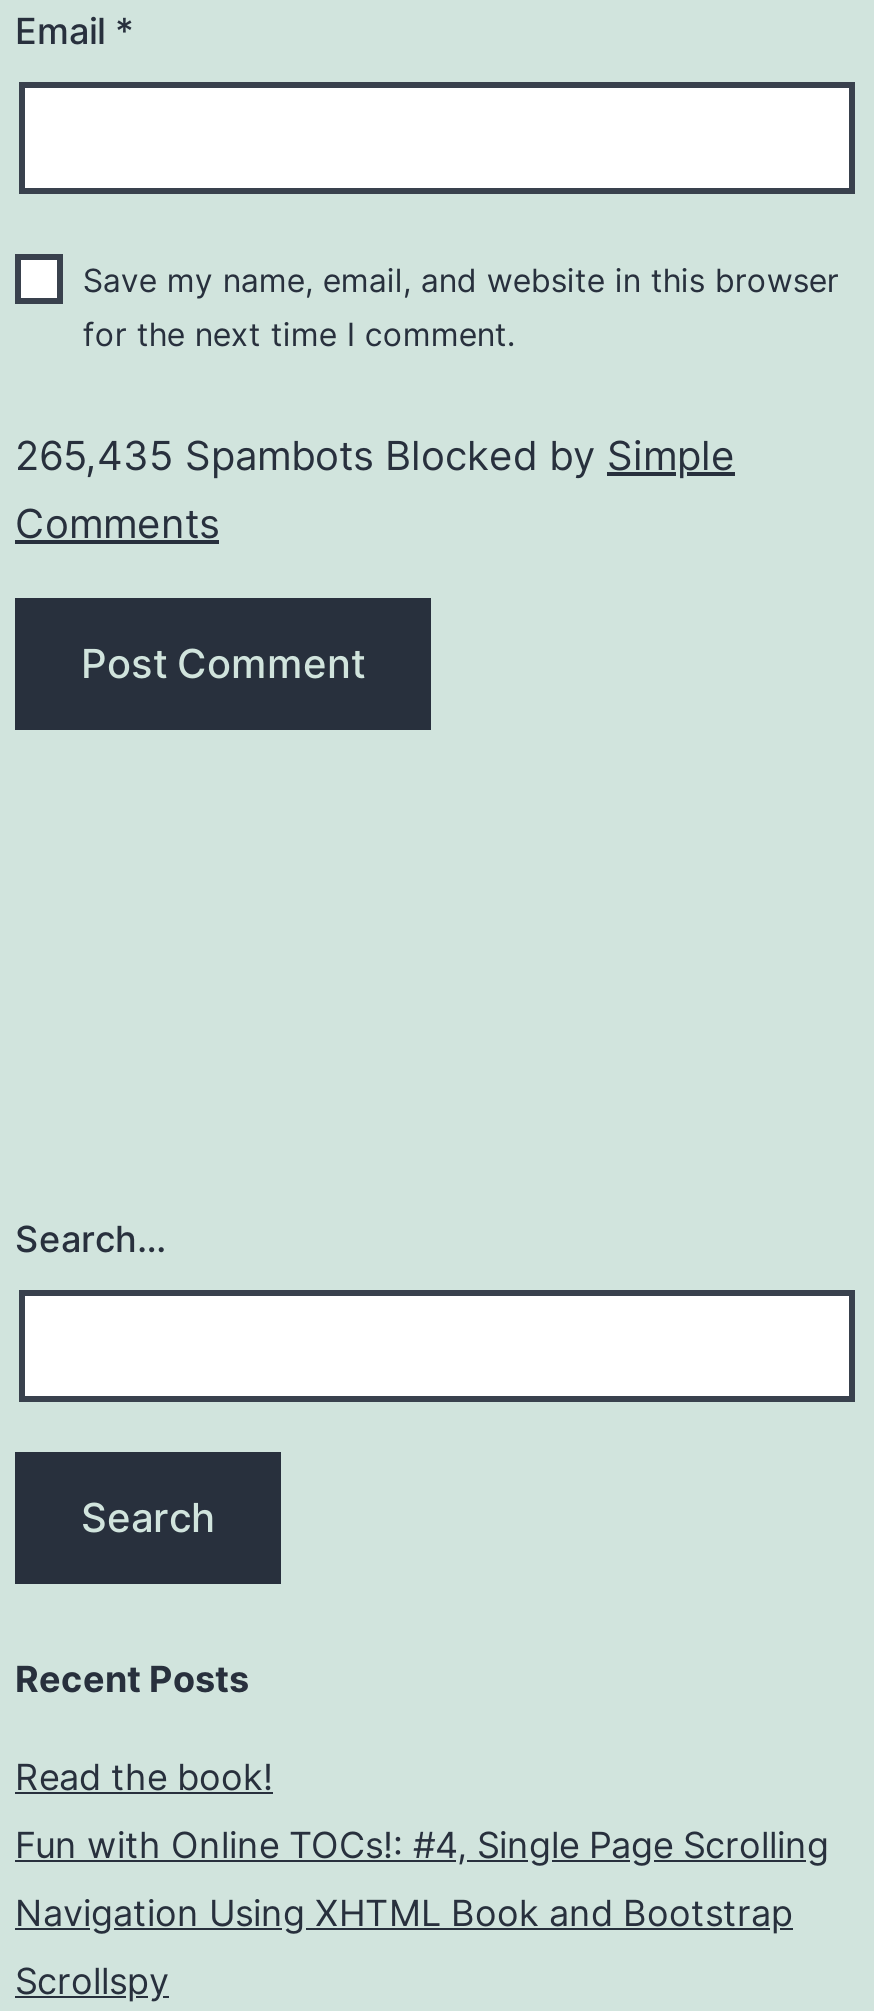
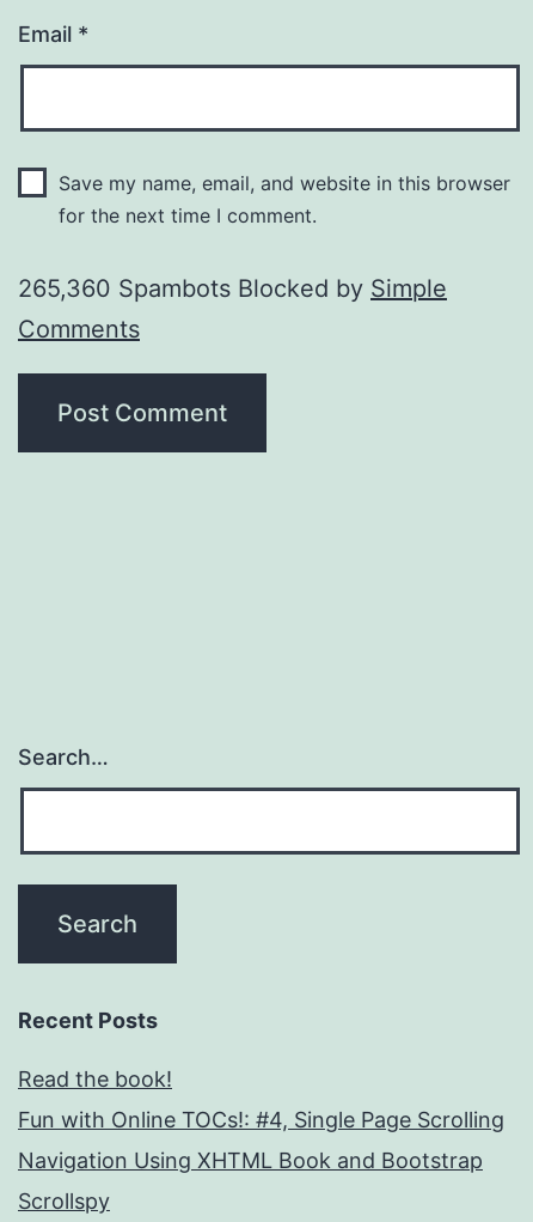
[15,432,735,480] 265,435 Spambots Blocked by Simple -> [18,274,447,302] 265,360 Spambots Blocked by Simple

